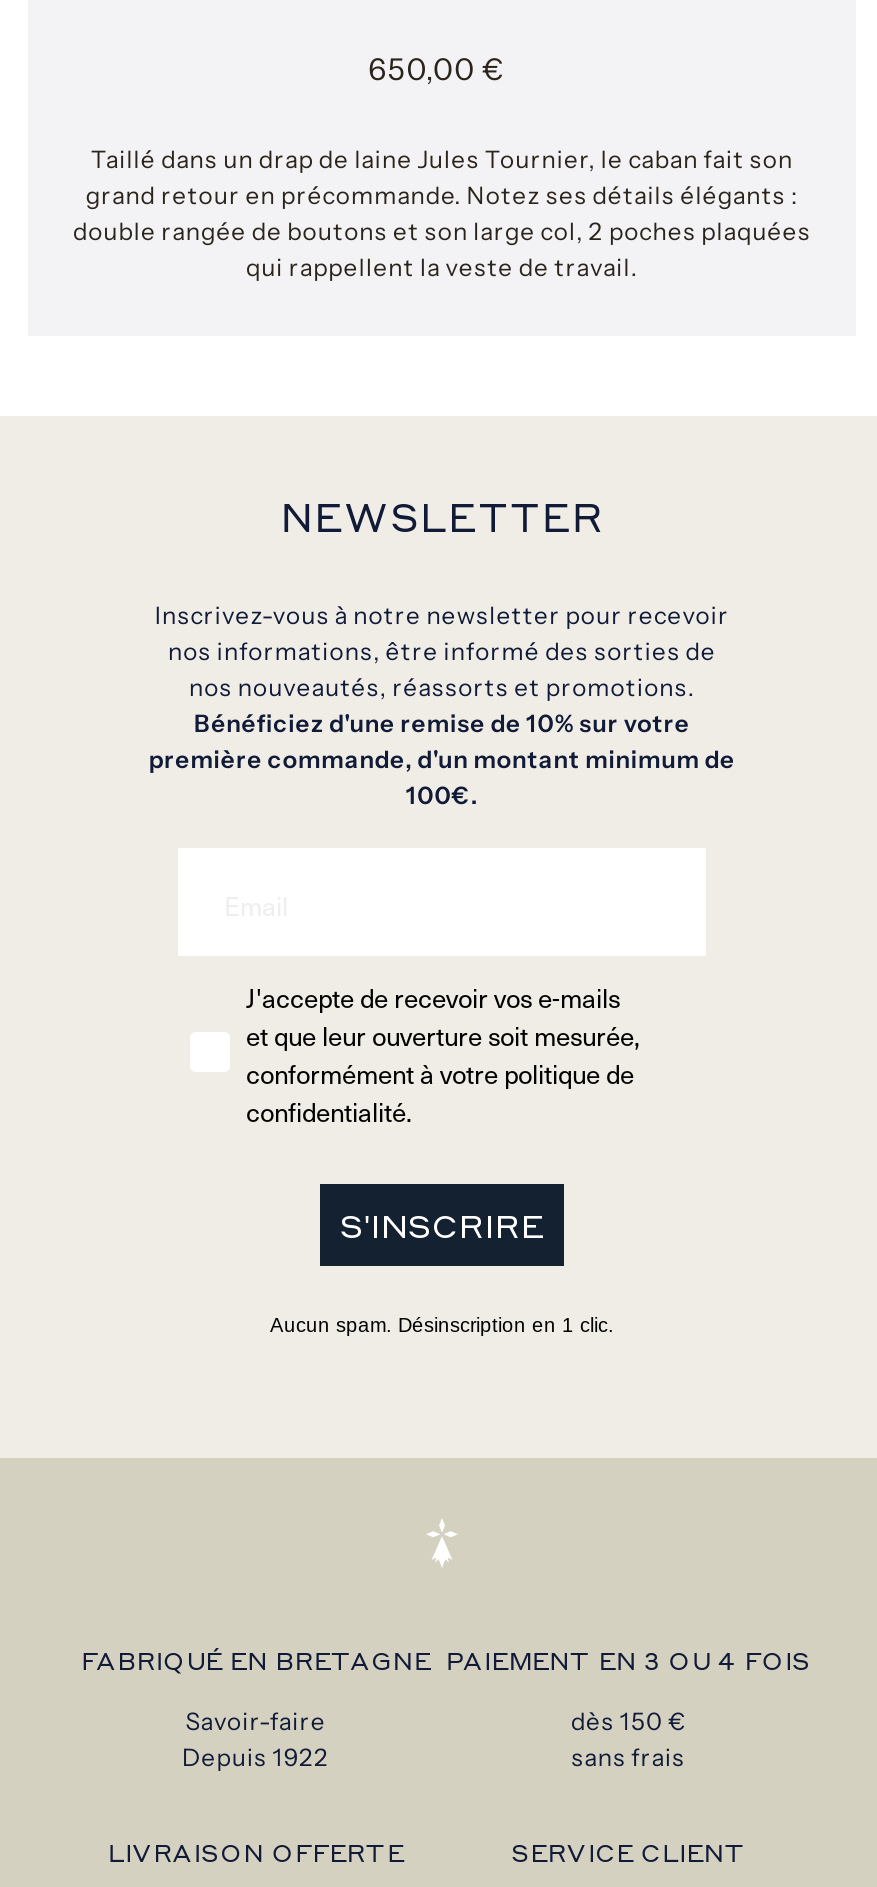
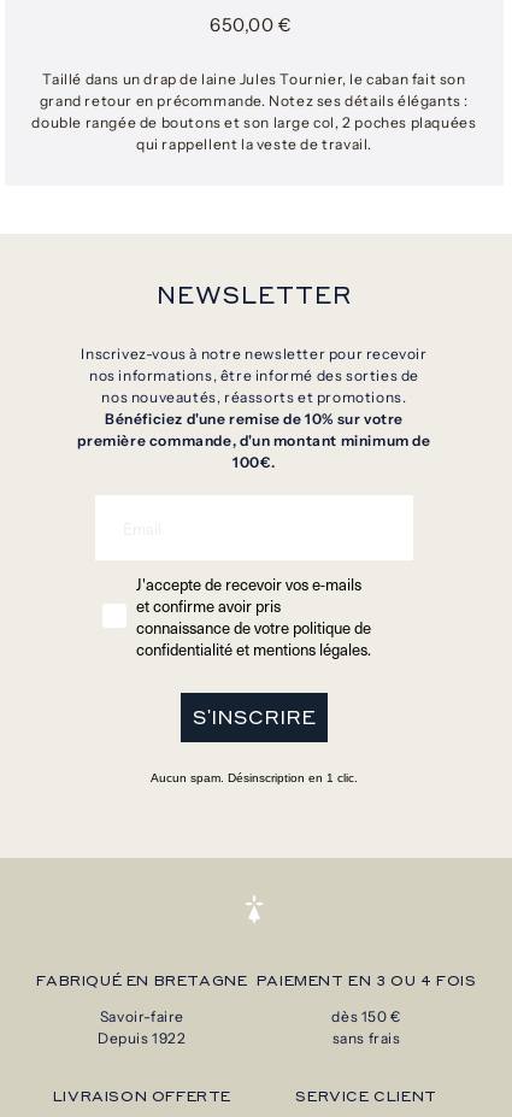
[246,1016,640,1130] et que leur ouverture soit mesurée, | conformément à votre politique de | confidentialité. -> [136,595,371,660] et confirme avoir pris | connaissance de votre politique de | confidentialité et mentions légales.

